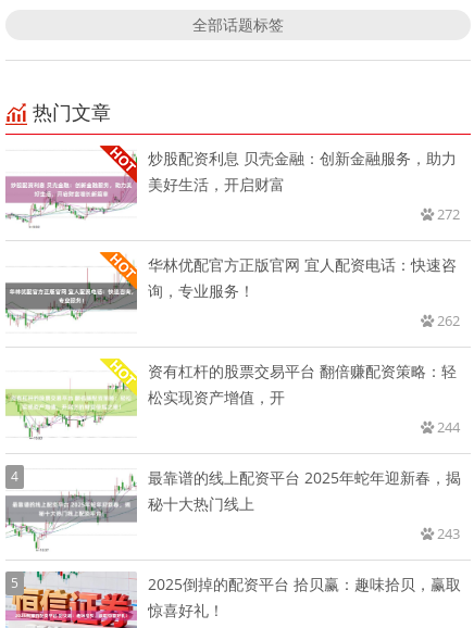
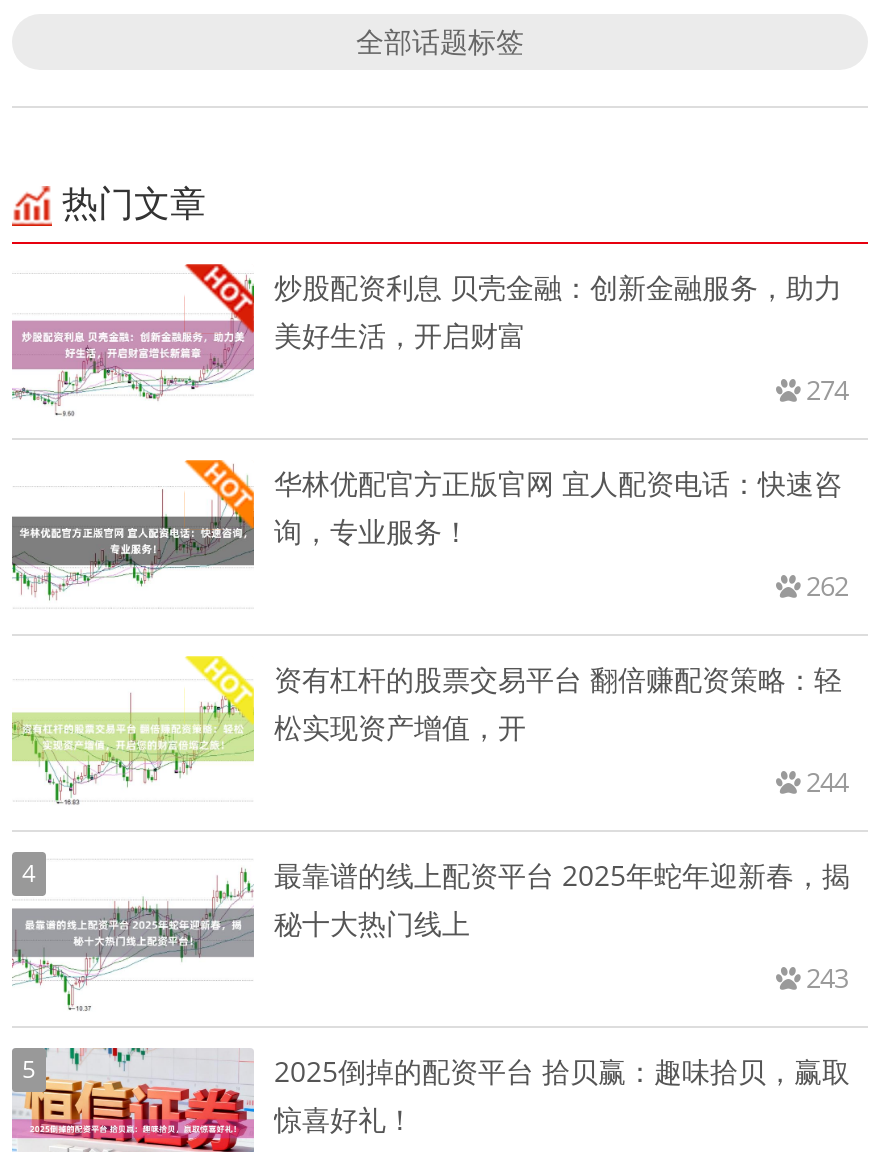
[437,205,460,224] 272 -> [806,373,848,409] 274

